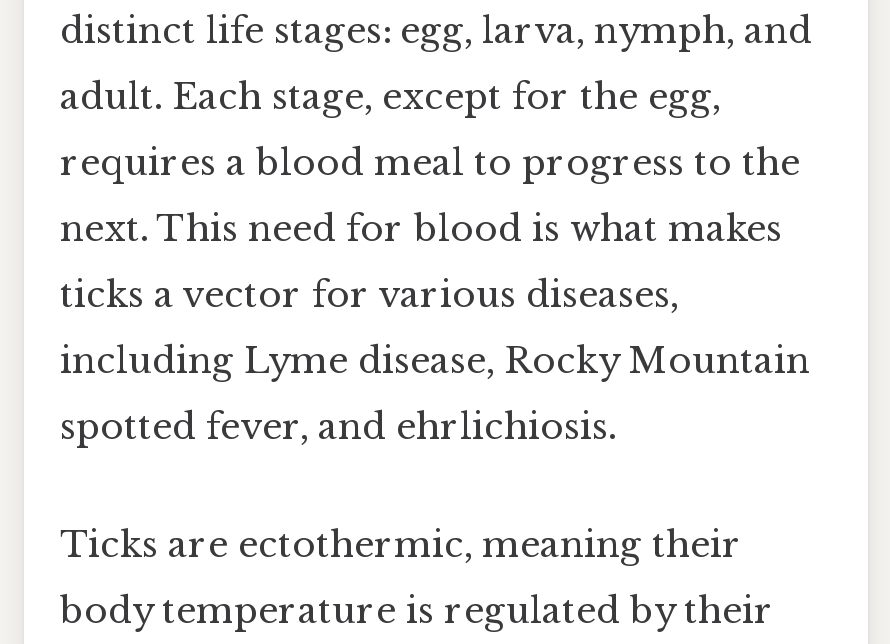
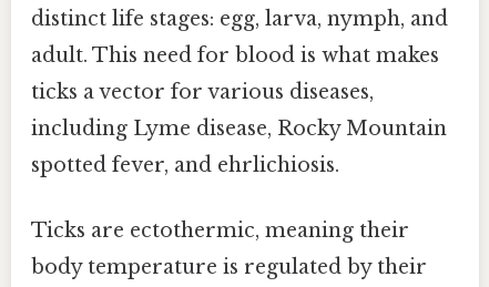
[60,75,800,251] adult. Each stage, except for the egg, | requires a blood meal to progress to the | next. This need for blood is what makes -> [31,43,439,68] adult. This need for blood is what makes

